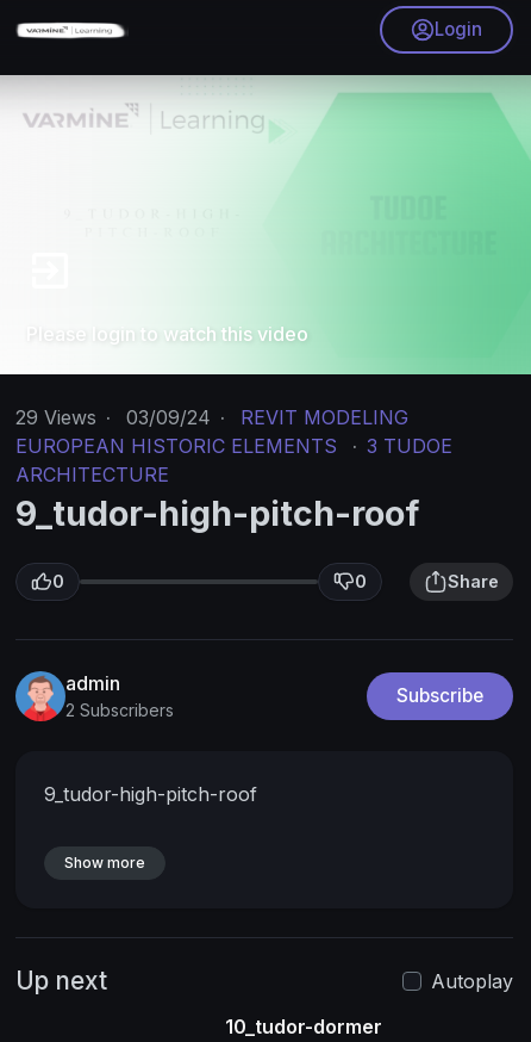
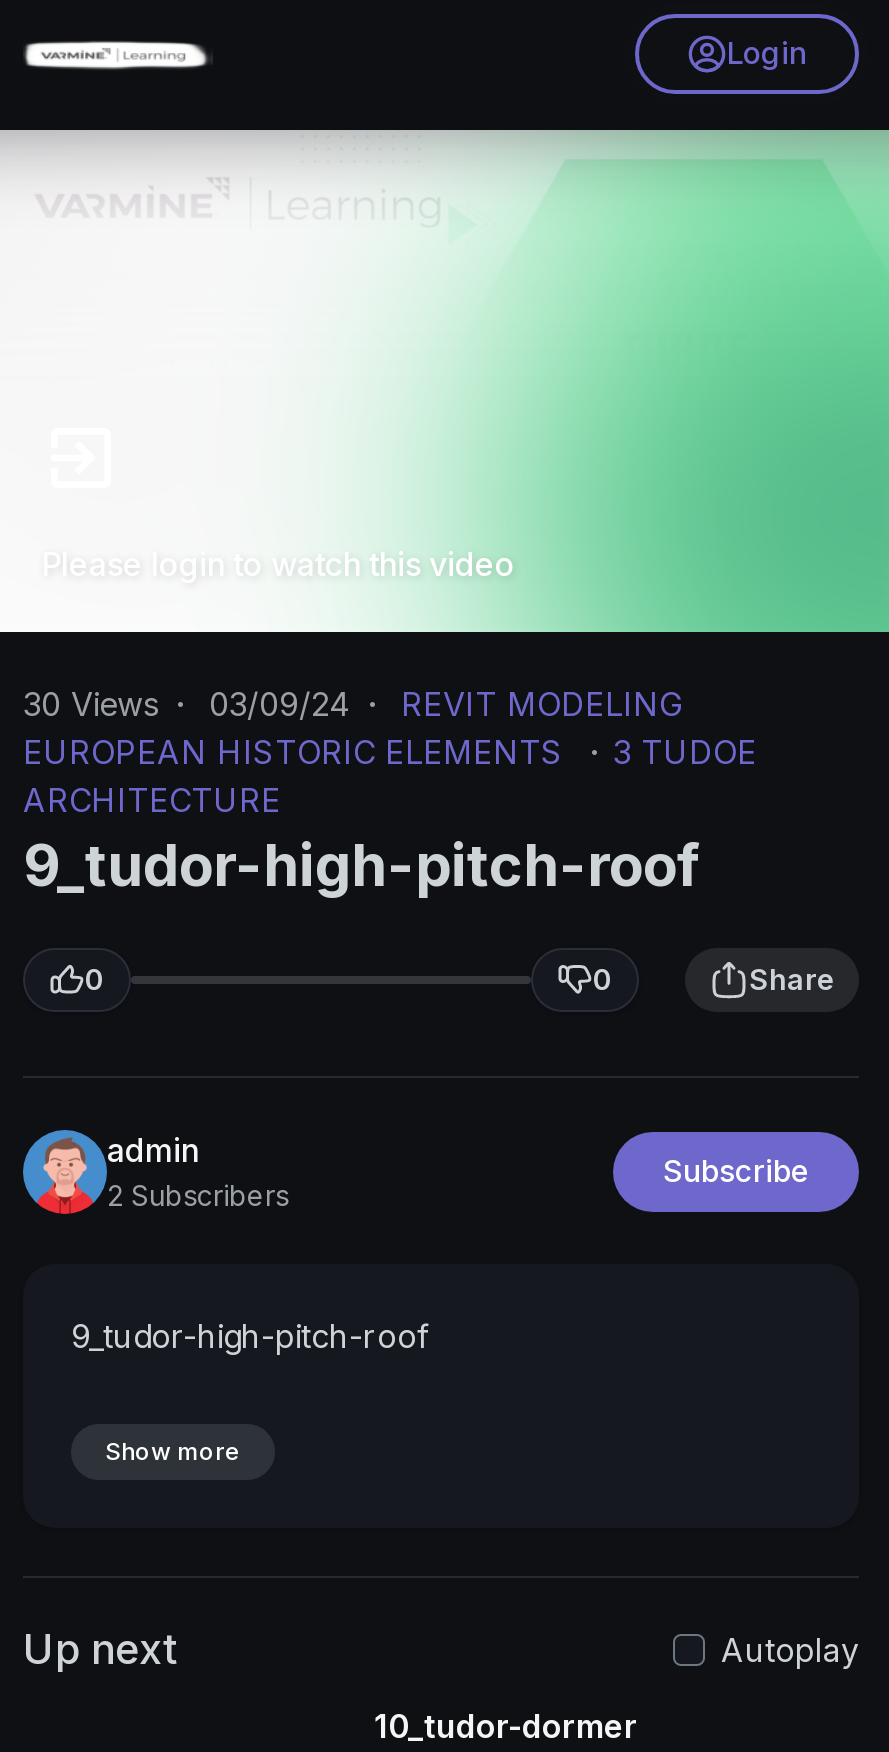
[15,406,408,430] 29 Views · 03/09/24 · REVIT MODELING -> [23,685,683,725] 30 Views · 03/09/24 · REVIT MODELING

